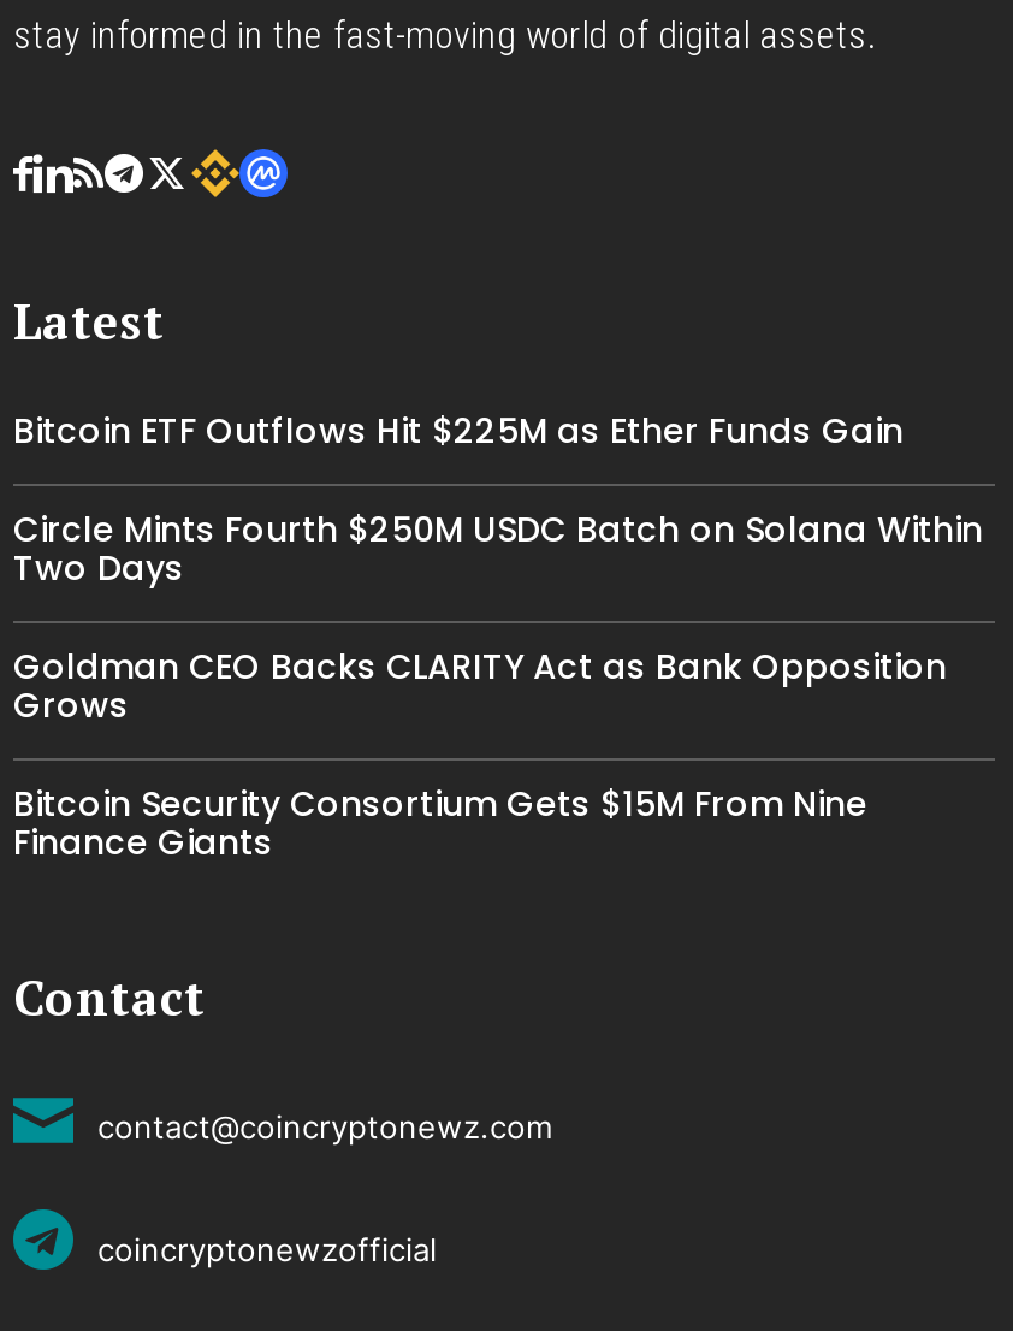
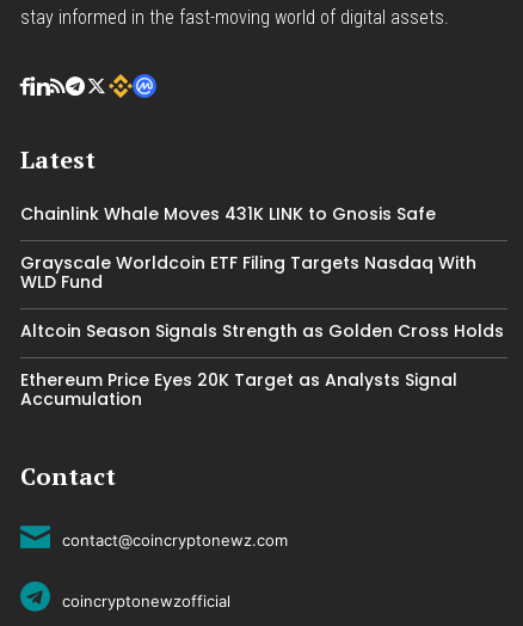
[13,406,913,454] Bitcoin ETF Outflows Hit $225M as Ether Funds Gain -> [20,201,441,225] Chainlink Whale Moves 431K LINK to Gnosis Safe
[13,504,983,591] Circle Mints Fourth $250M USDC Batch on Solana Within | Two Days -> [20,250,476,293] Grayscale Worldcoin ETF Filing Targets Nasdaq With | WLD Fund
[13,642,947,728] Goldman CEO Backs CLARITY Act as Bank Opposition | Grows -> [20,318,504,342] Altcoin Season Signals Strength as Golden Cross Holds
[13,779,867,866] Bitcoin Security Consortium Gets $15M From Nine | Finance Giants -> [20,367,457,410] Ethereum Price Eyes 20K Target as Analysts Signal | Accumulation

